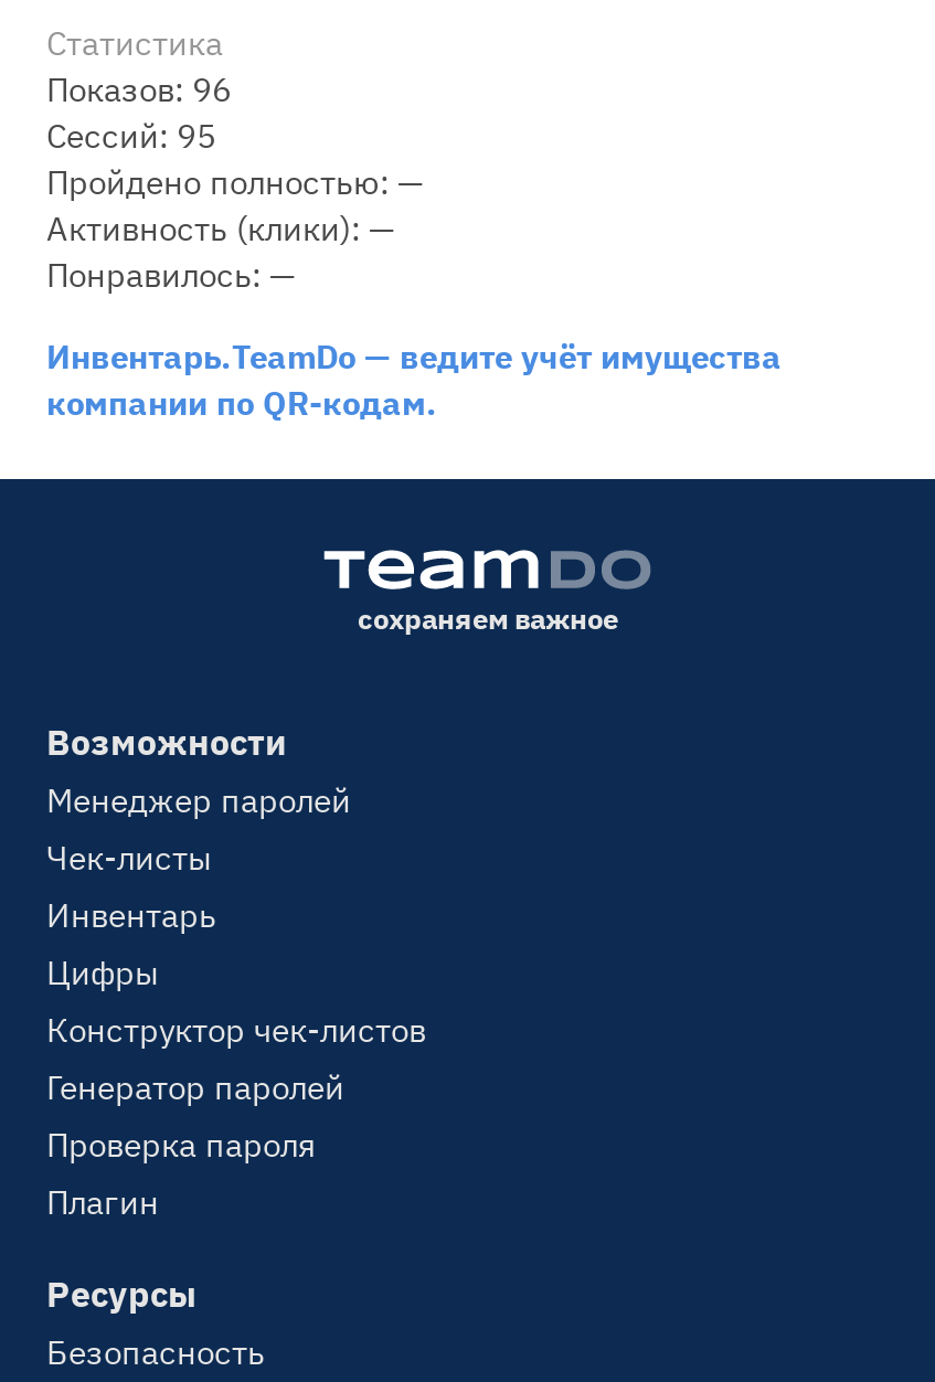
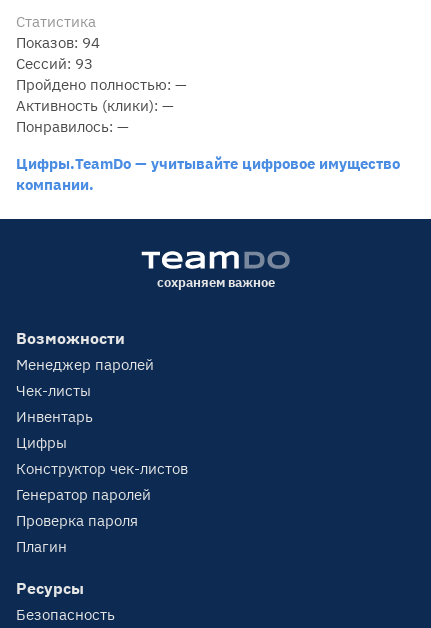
[46,66,232,110] Показов: 96 -> [16,32,100,52] Показов: 94
[46,112,216,156] Сессий: 95 -> [16,53,93,73] Сессий: 93
[46,333,782,423] Инвентарь.TeamDo — ведите учёт имущества | компании по QR-кодам. -> [16,153,400,194] Цифры.TeamDo — учитывайте цифровое имущество | компании.

